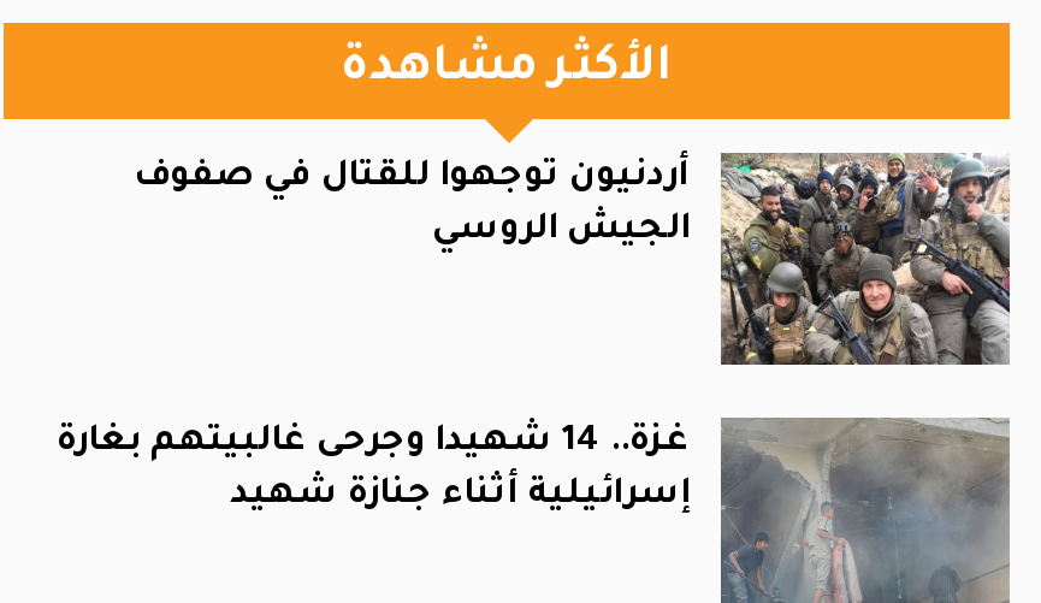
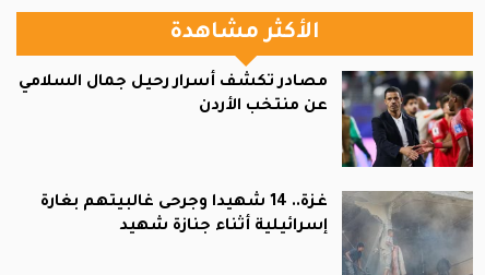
[134,150,1012,367] [image] | أردنيون توجهوا للقتال في صفوف | الجيش الروسي -> [19,70,474,168] [image] | مصادر تكشف أسرار رحيل جمال السلامي | عن منتخب الأردن

